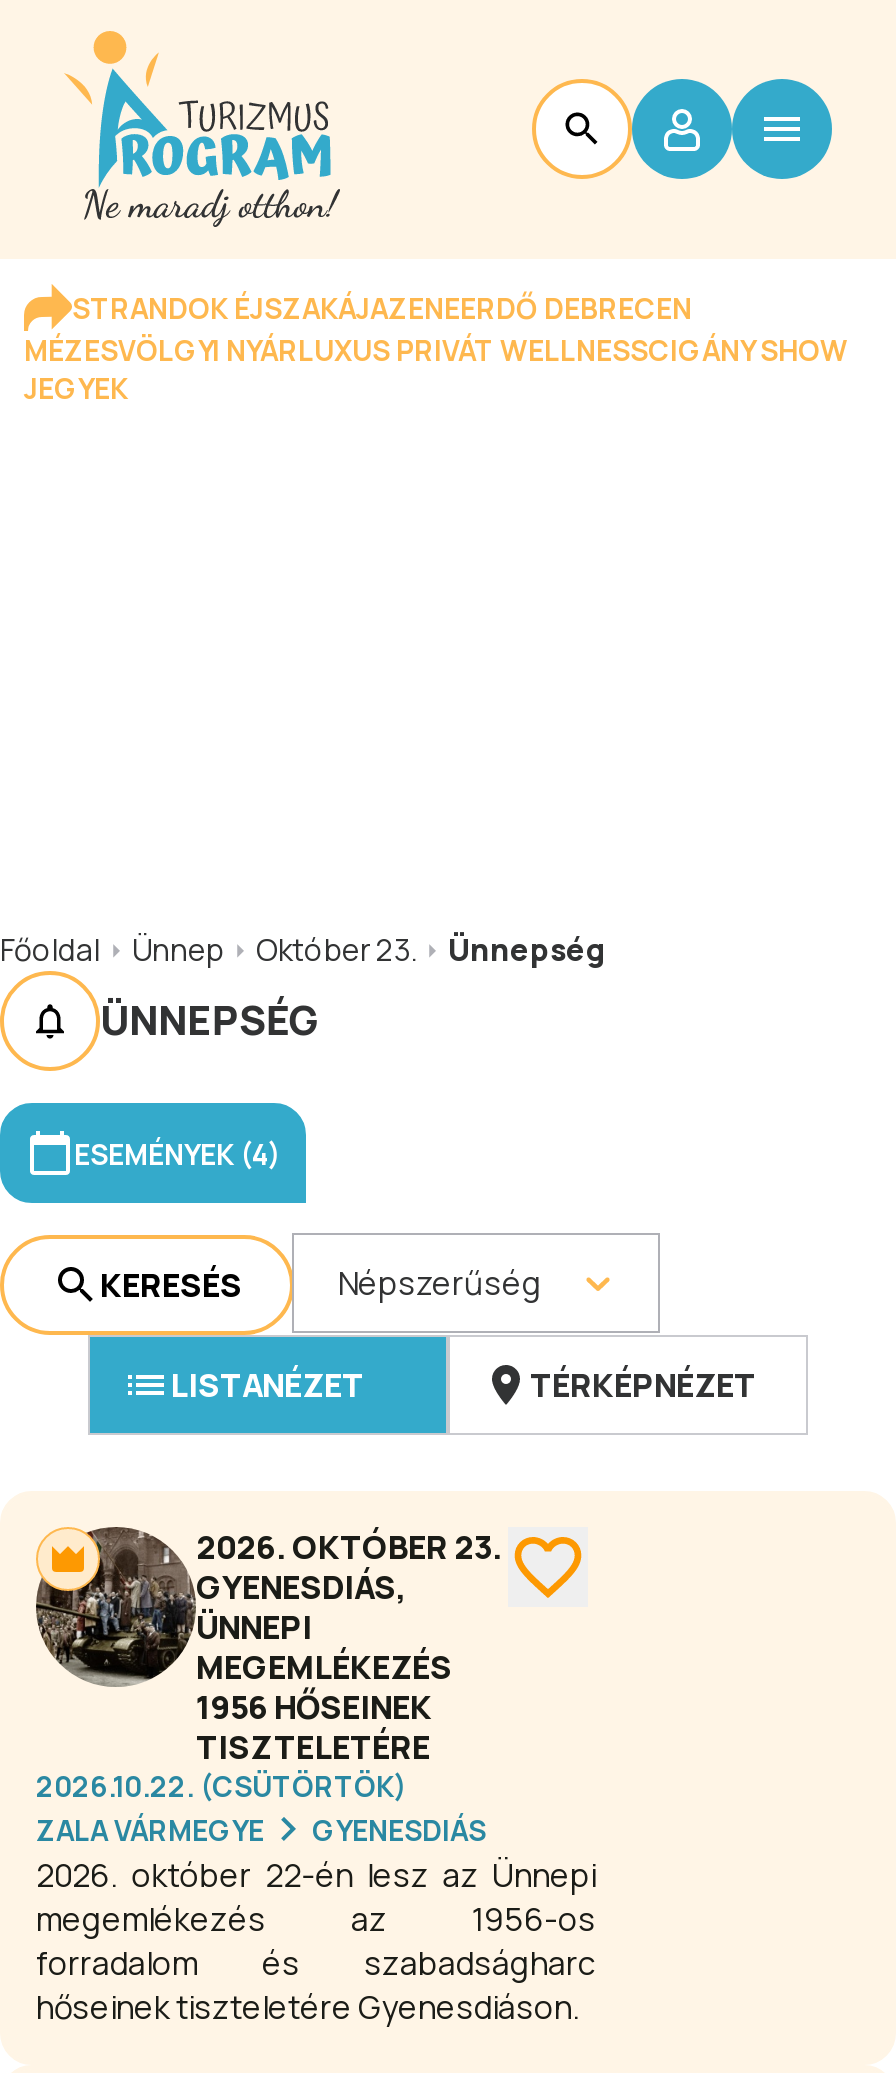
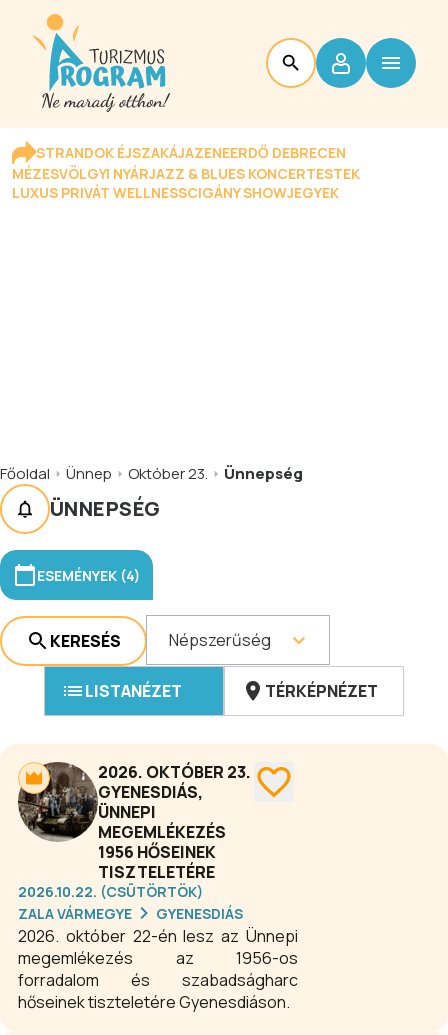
[24,331,848,407] MÉZESVÖLGYI NYÁRLUXUS PRIVÁT WELLNESSCIGÁNY SHOW | JEGYEK -> [12,164,360,202] MÉZESVÖLGYI NYÁRJAZZ & BLUES KONCERTESTEK | LUXUS PRIVÁT WELLNESSCIGÁNY SHOWJEGYEK

